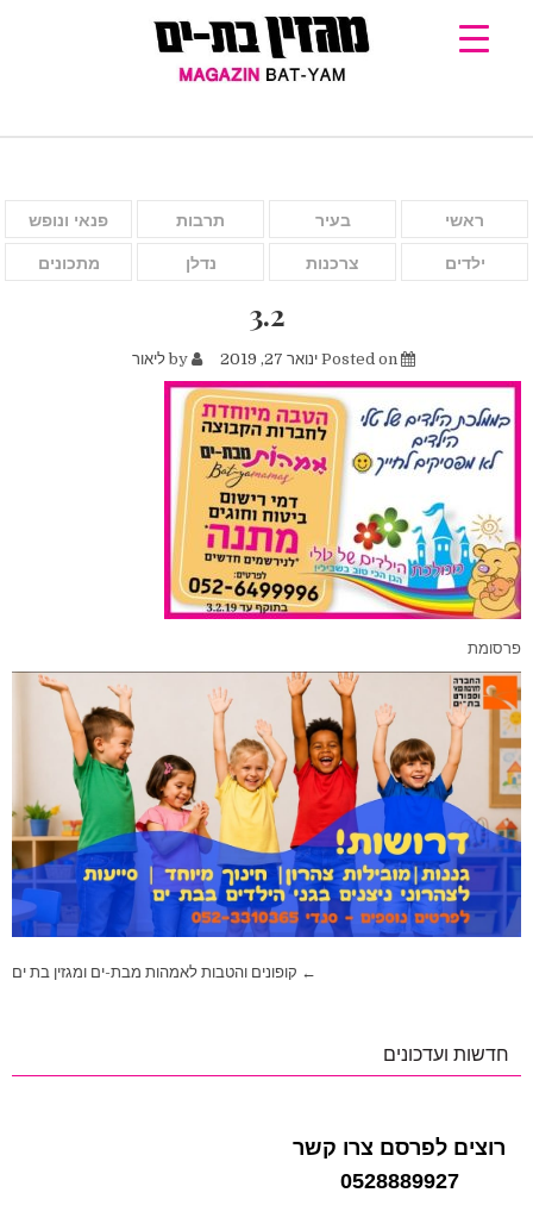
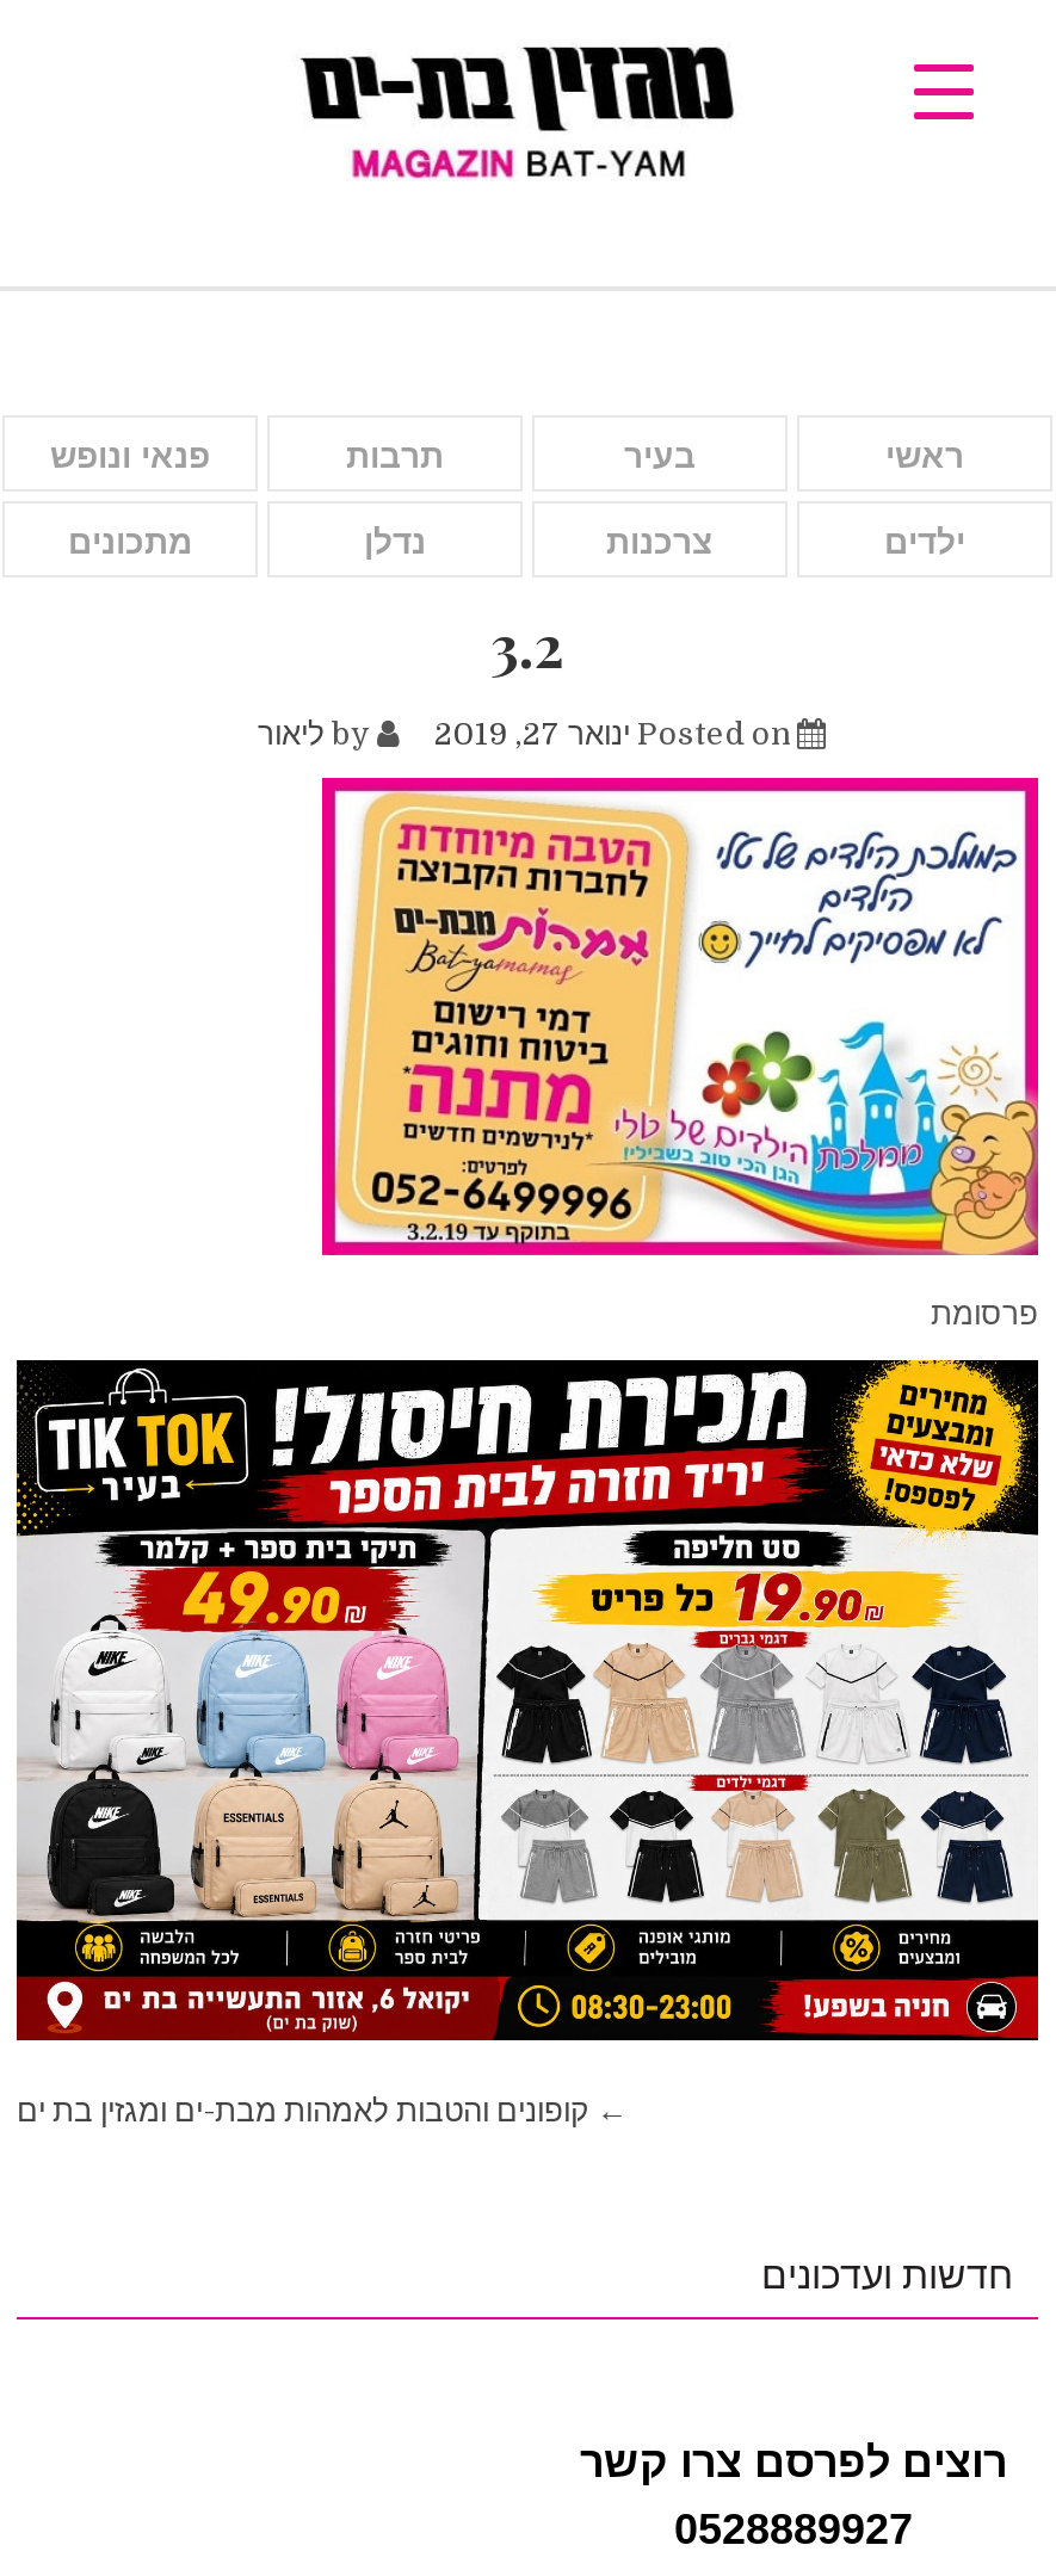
[11,670,522,938] [image] -> [14,1358,1040,2043] [image]

